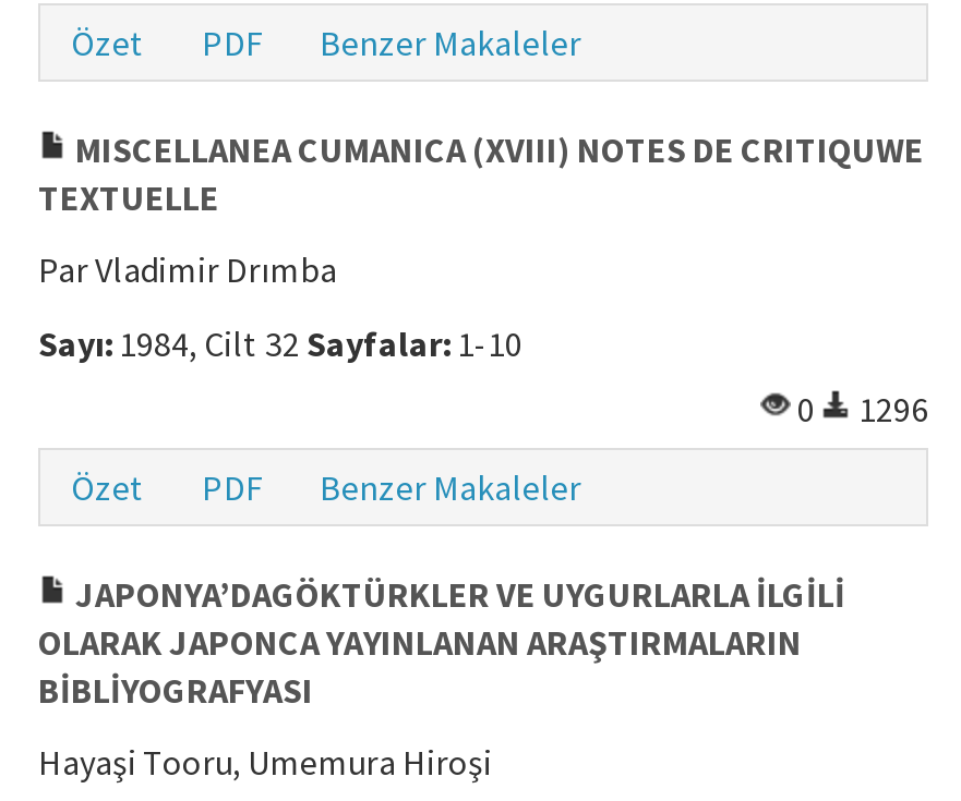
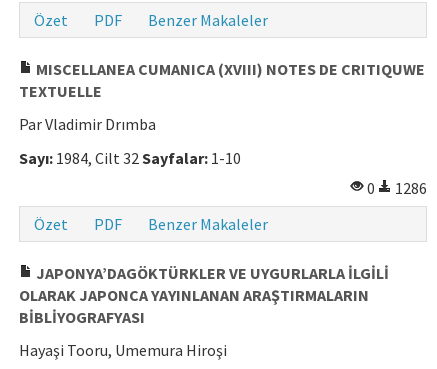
[791,388,928,431] 0 1296 -> [364,178,427,198] 0 1286

